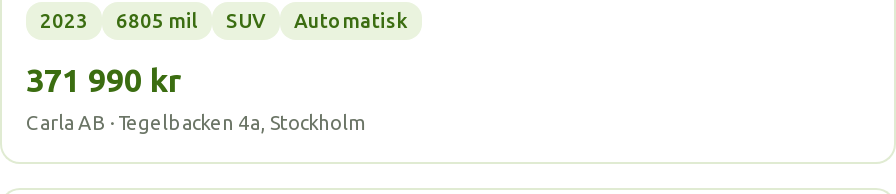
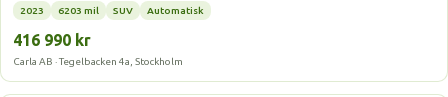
[40,10,408,32] 2023 6805 mil SUV Automatisk -> [20,5,204,16] 2023 6203 mil SUV Automatisk
[26,62,182,98] 371 990 kr -> [13,31,91,49] 416 990 kr

